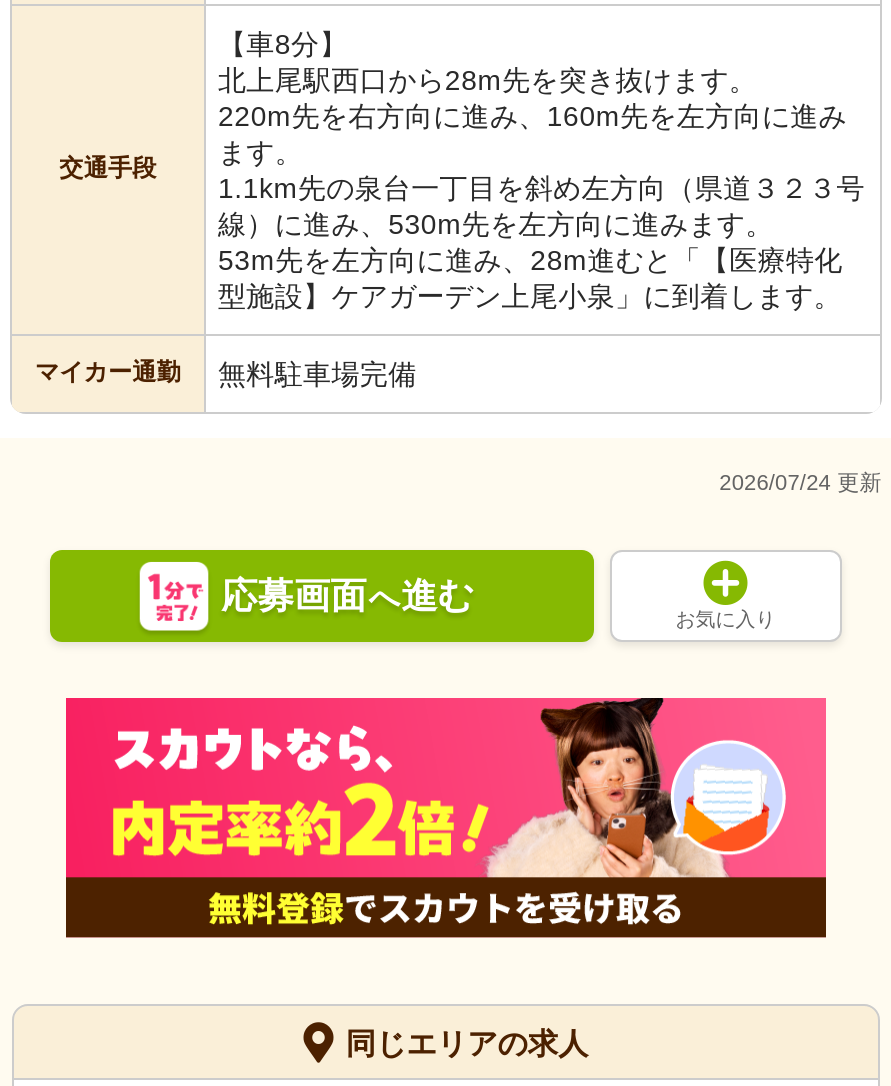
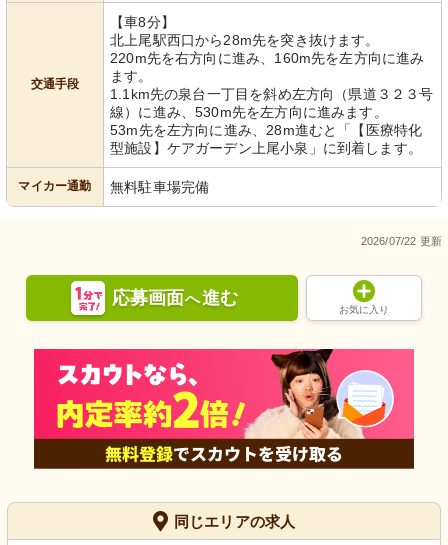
[719,470,882,494] 2026/07/24 更新 -> [361,235,442,247] 2026/07/22 更新

